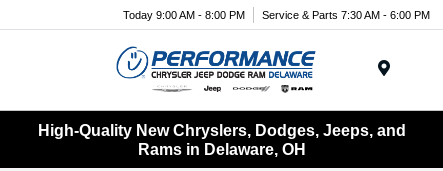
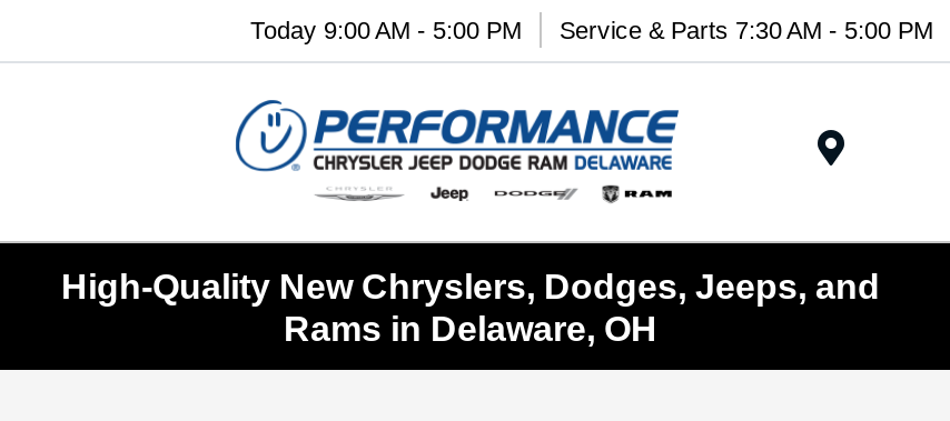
[123,8,245,20] Today 9:00 AM - 8:00 PM -> [250,16,522,42] Today 9:00 AM - 5:00 PM
[262,8,430,20] Service & Parts 7:30 AM - 6:00 PM -> [560,16,933,42] Service & Parts 7:30 AM - 5:00 PM

